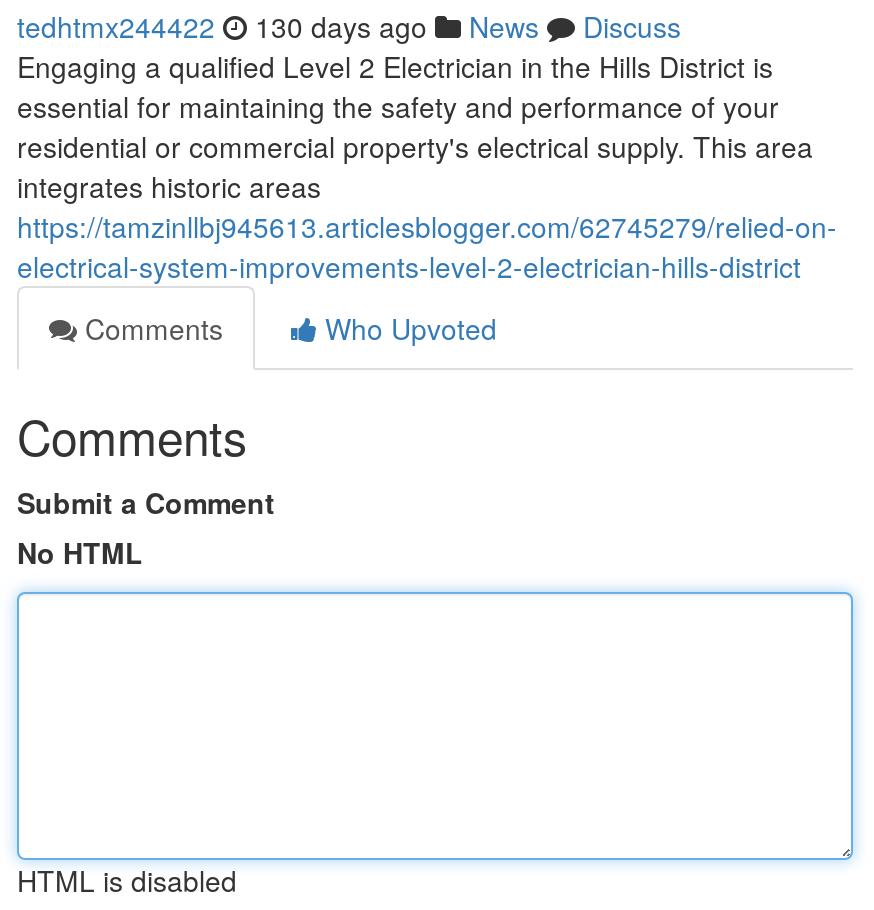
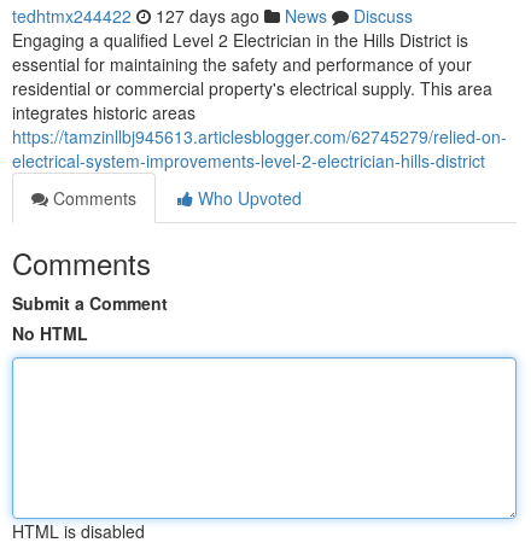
[17,6,681,46] tedhtmx244422 130 days ago News Discuss -> [12,4,413,28] tedhtmx244422 127 days ago News Discuss

